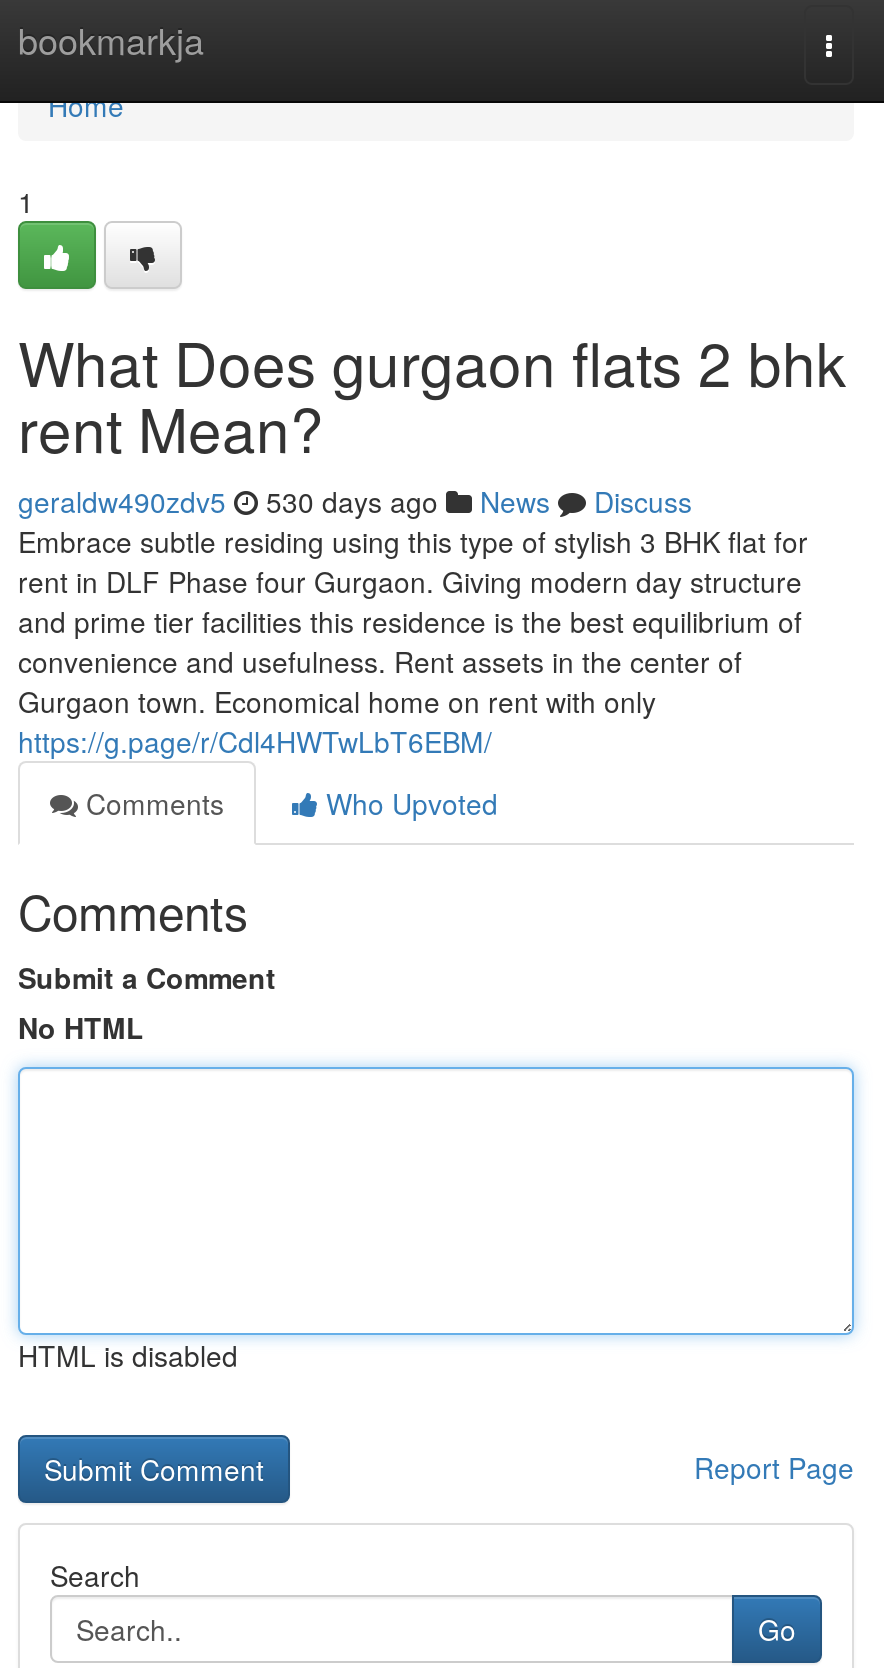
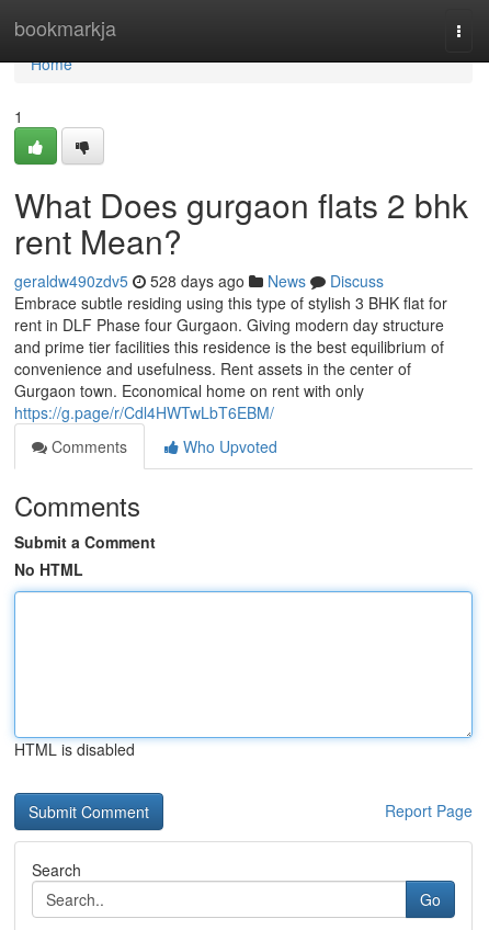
[18,481,692,521] geraldw490zdv5 530 days ago News Discuss -> [14,270,384,292] geraldw490zdv5 528 days ago News Discuss

